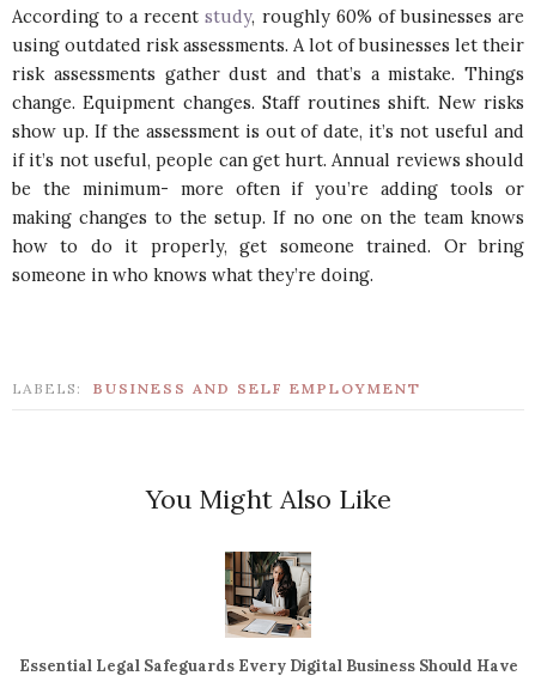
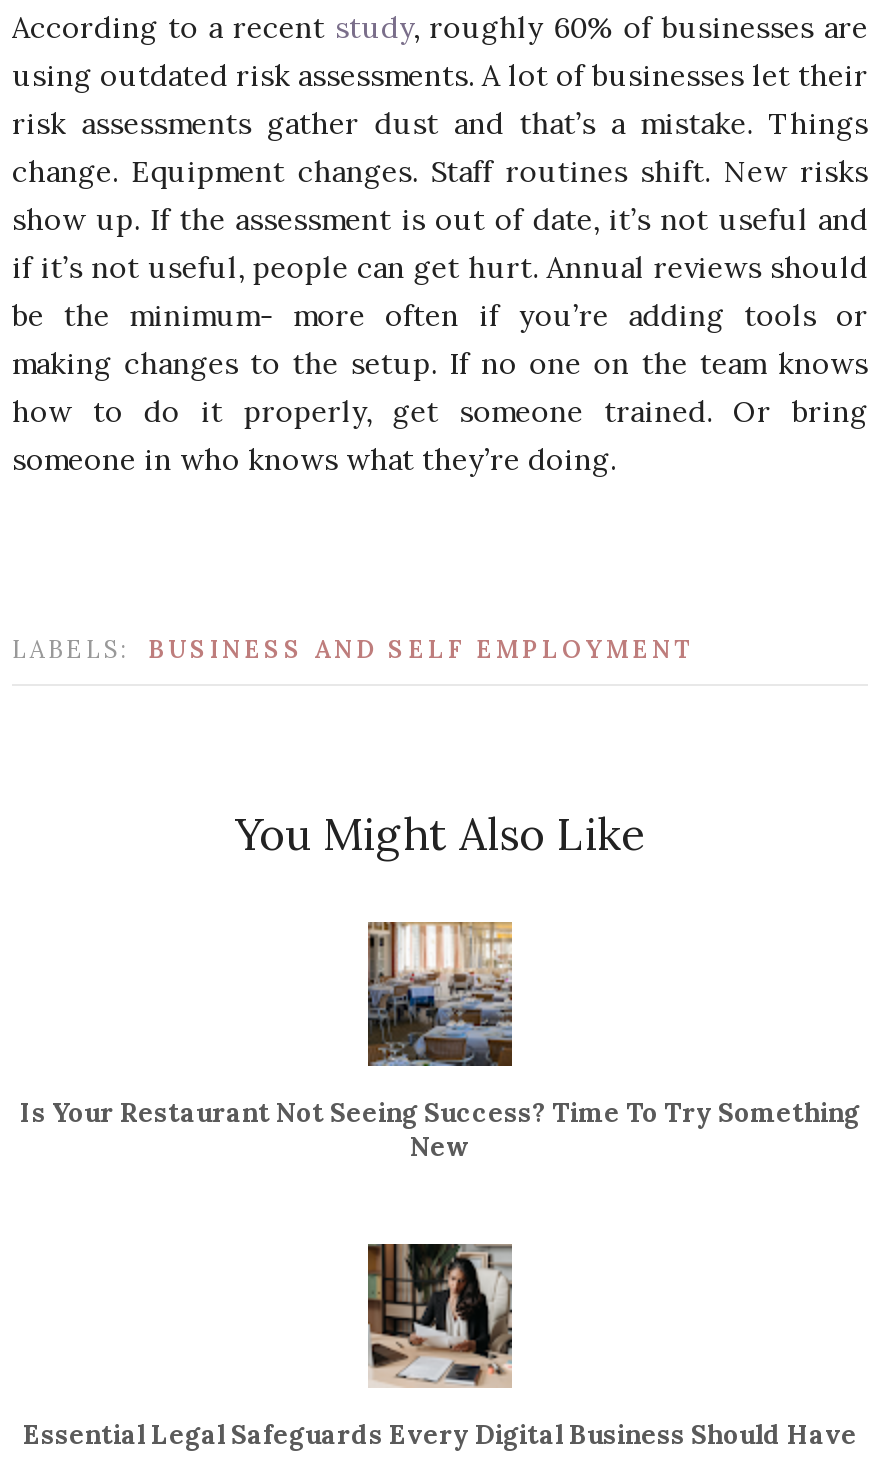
none -> [20,920,860,1164] [image] | Is Your Restaurant Not Seeing Success? Time To Try Something | New

